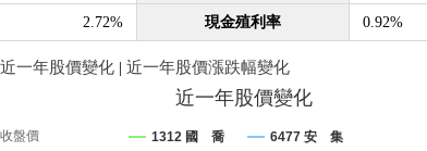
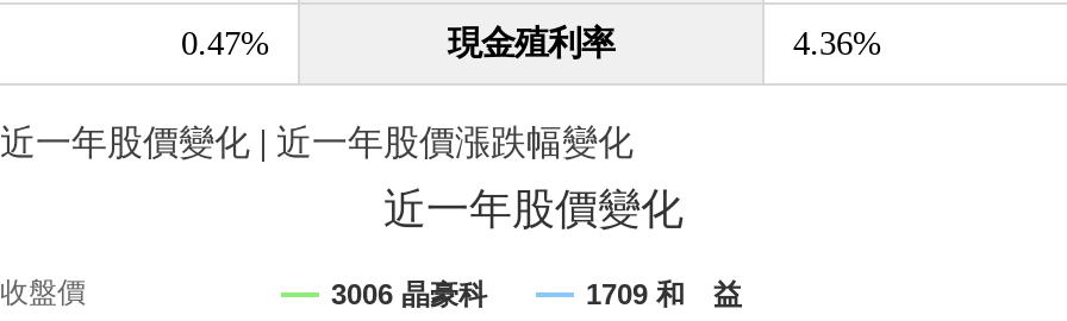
[83,13,123,30] 2.72% -> [181,24,269,62] 0.47%
[363,13,403,30] 0.92% -> [793,24,881,62] 4.36%
[151,129,344,144] 1312 國 喬 | 6477 安 集 -> [331,278,743,310] 3006 晶豪科 | 1709 和 益

